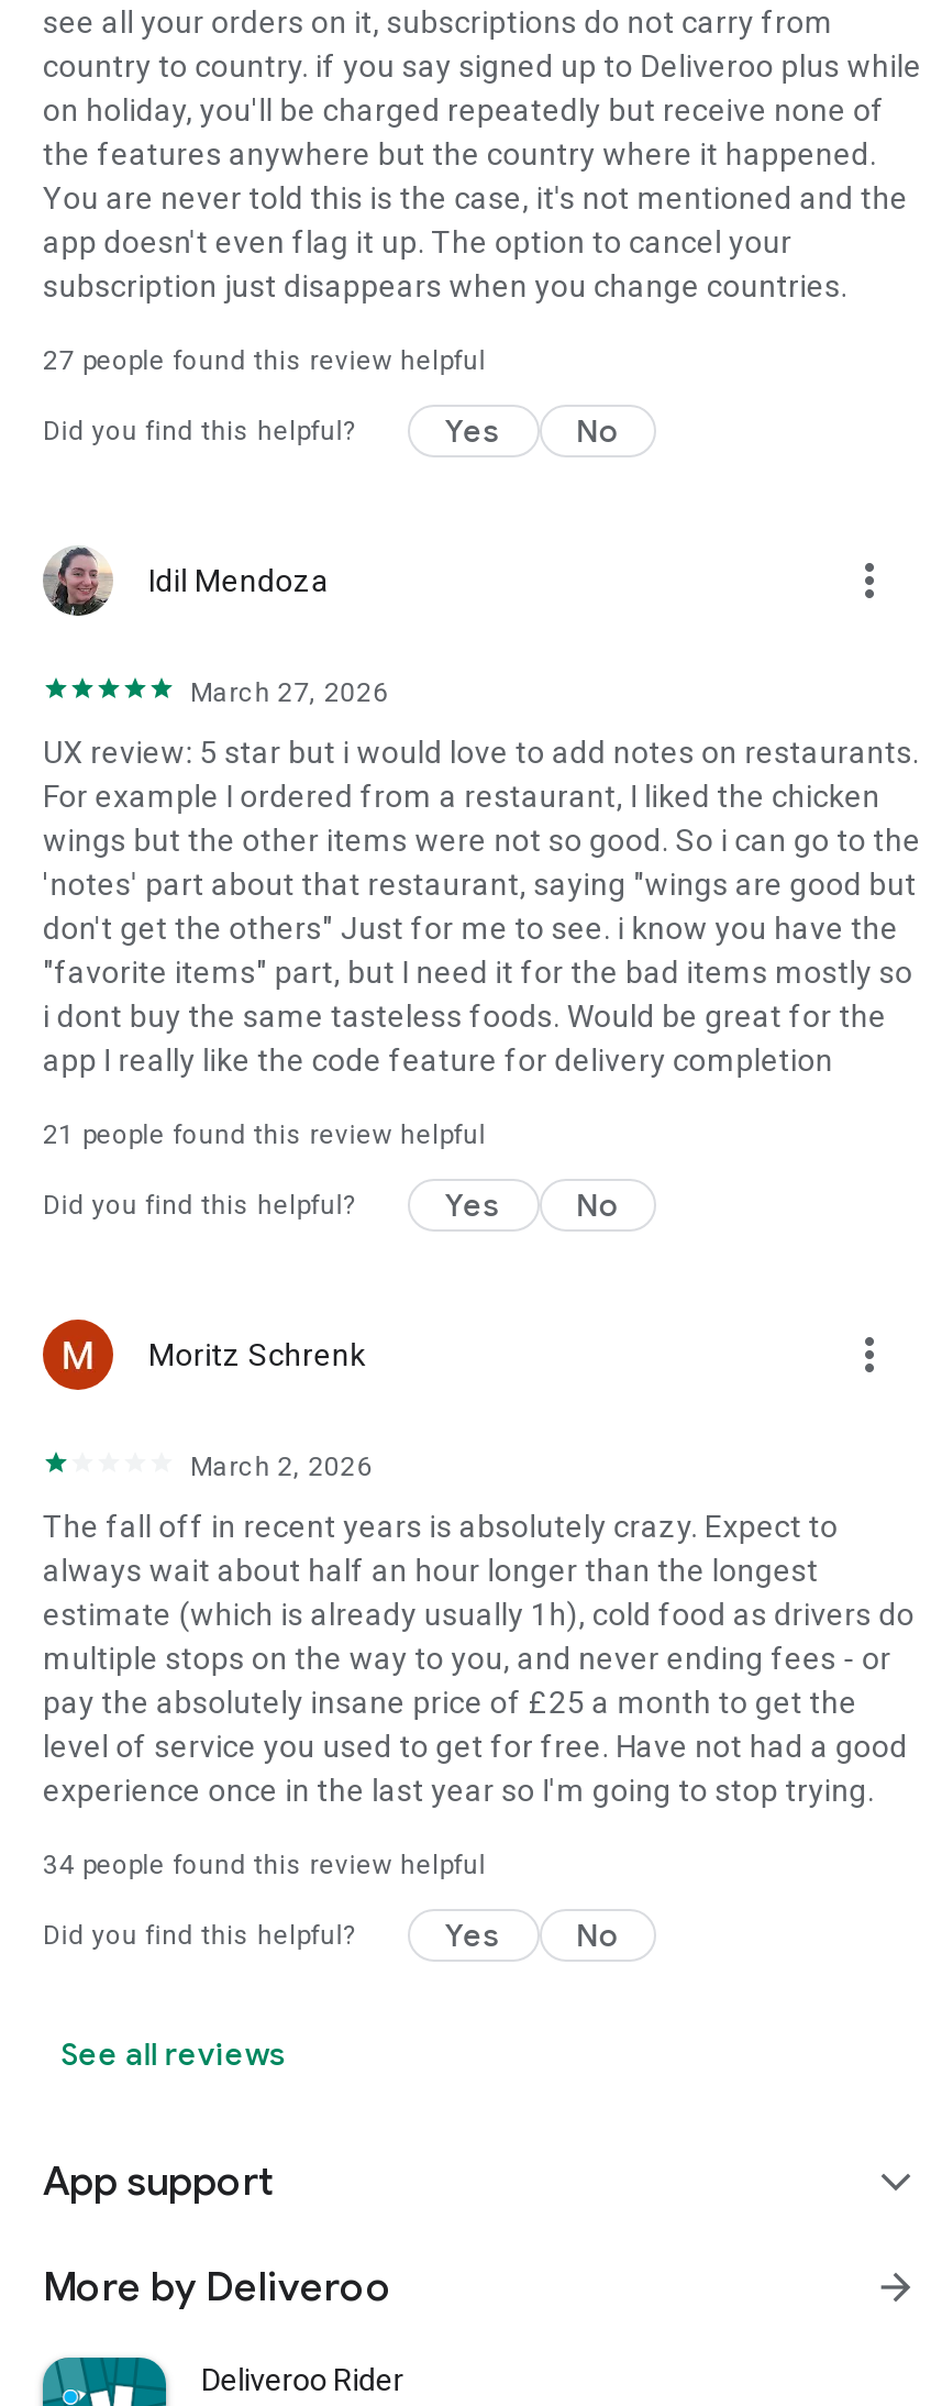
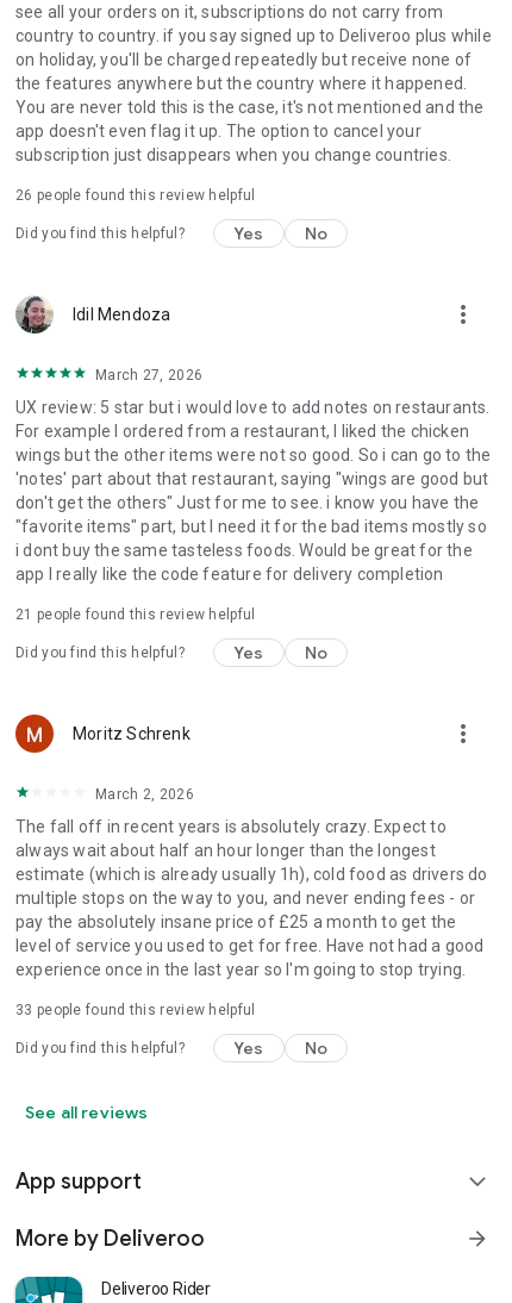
[43,345,486,376] 27 people found this review helpful -> [15,187,255,204] 26 people found this review helpful
[43,1850,486,1880] 34 people found this review helpful -> [15,1002,255,1018] 33 people found this review helpful

